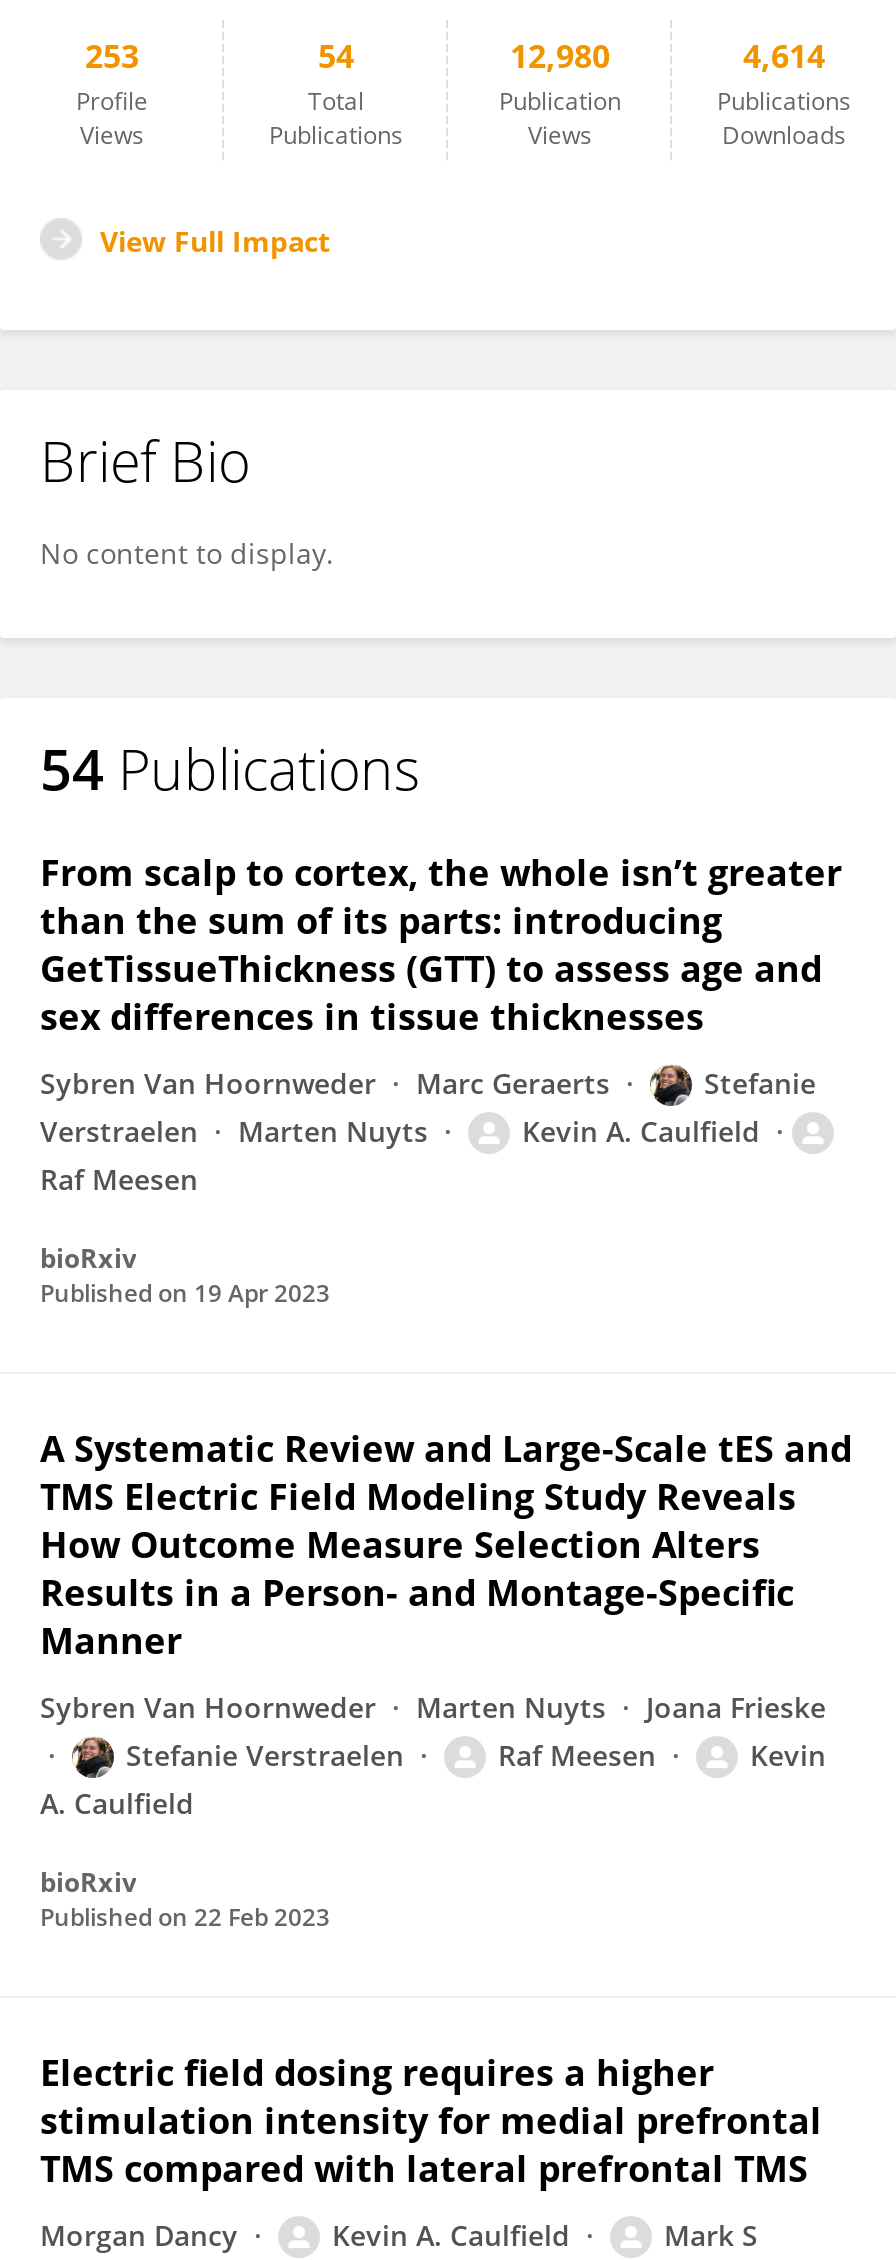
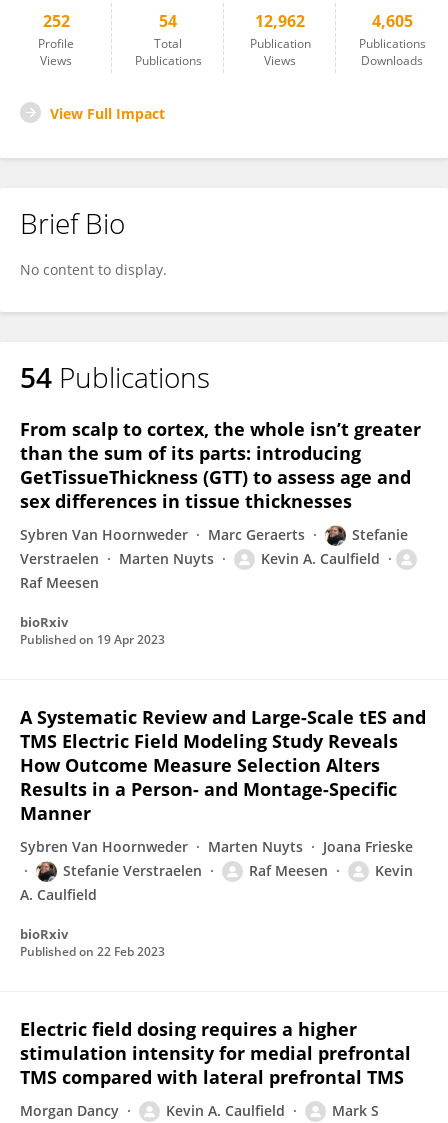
[85,34,139,78] 253 -> [42,10,69,32] 252
[510,34,610,78] 12,980 -> [255,10,305,32] 12,962
[743,34,825,78] 4,614 -> [371,10,412,32] 4,605

